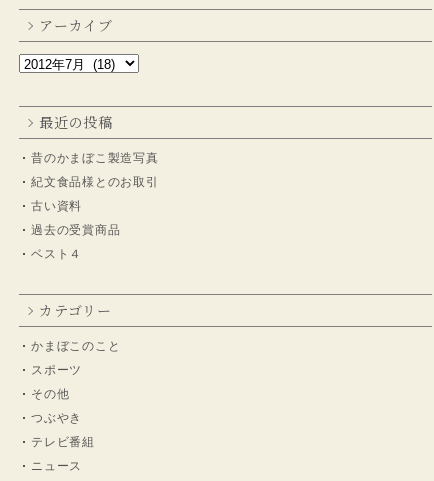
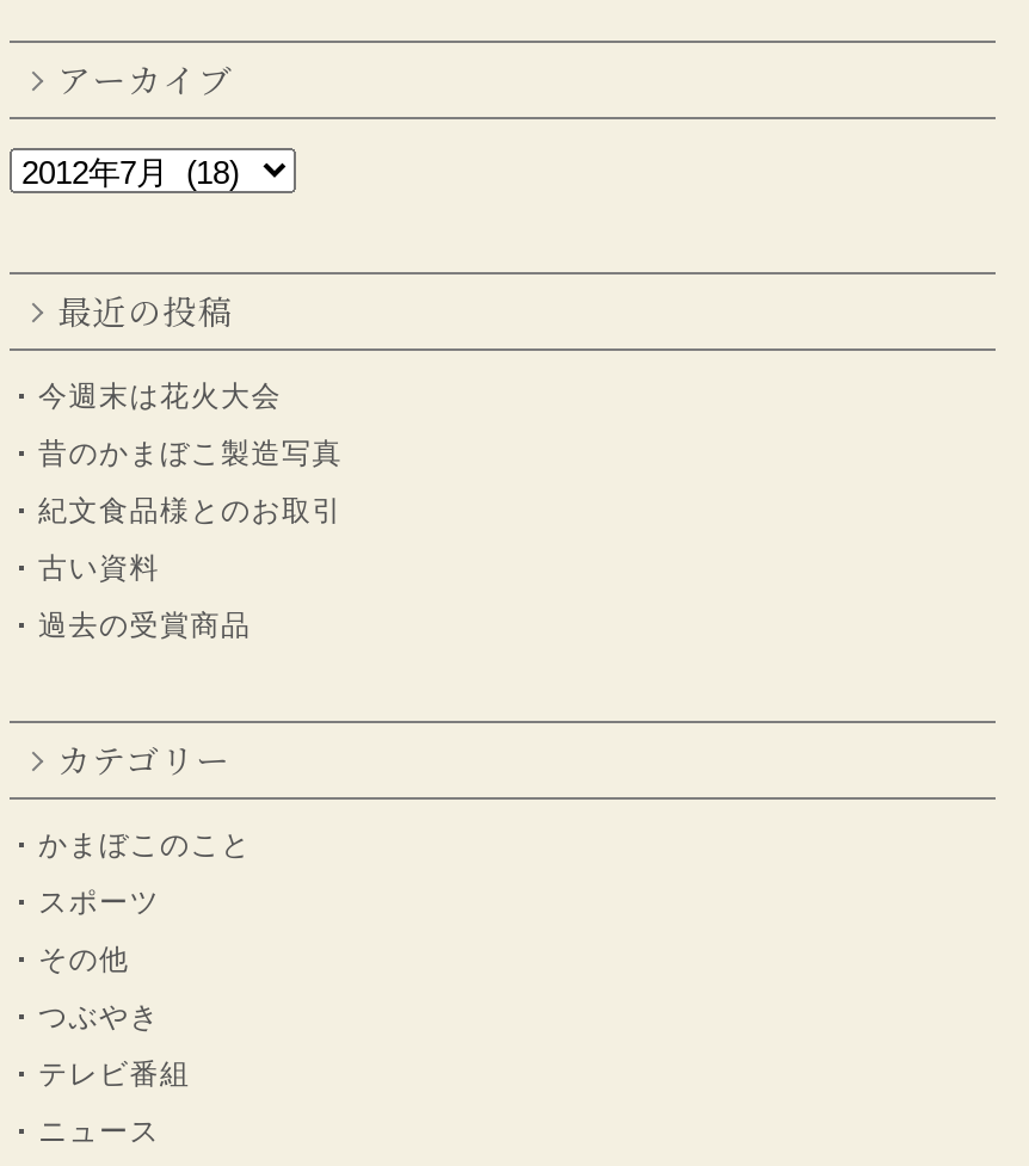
none -> [38,380,282,413] 今週末は花火大会
moved [31,151,158,237] -> [38,437,343,642]: 昔のかまぼこ製造写真 | 紀文食品様とのお取引 | 古い資料 | 過去の受賞商品
[31,247,82,261] ベスト４ -> none

